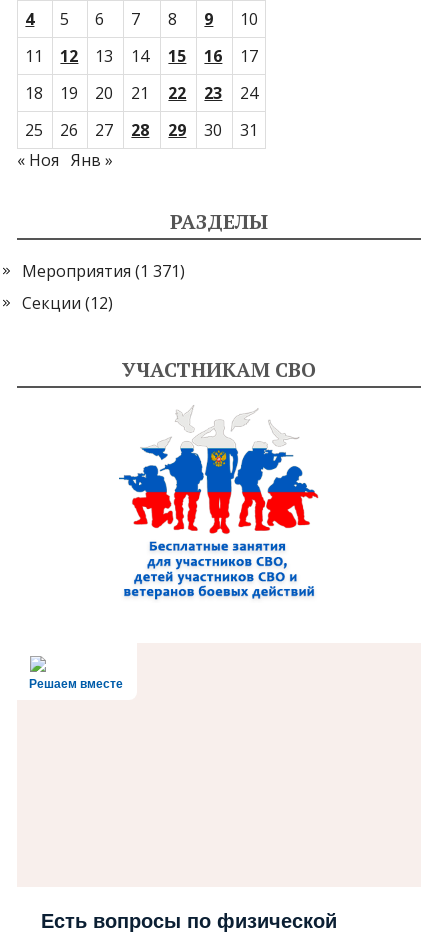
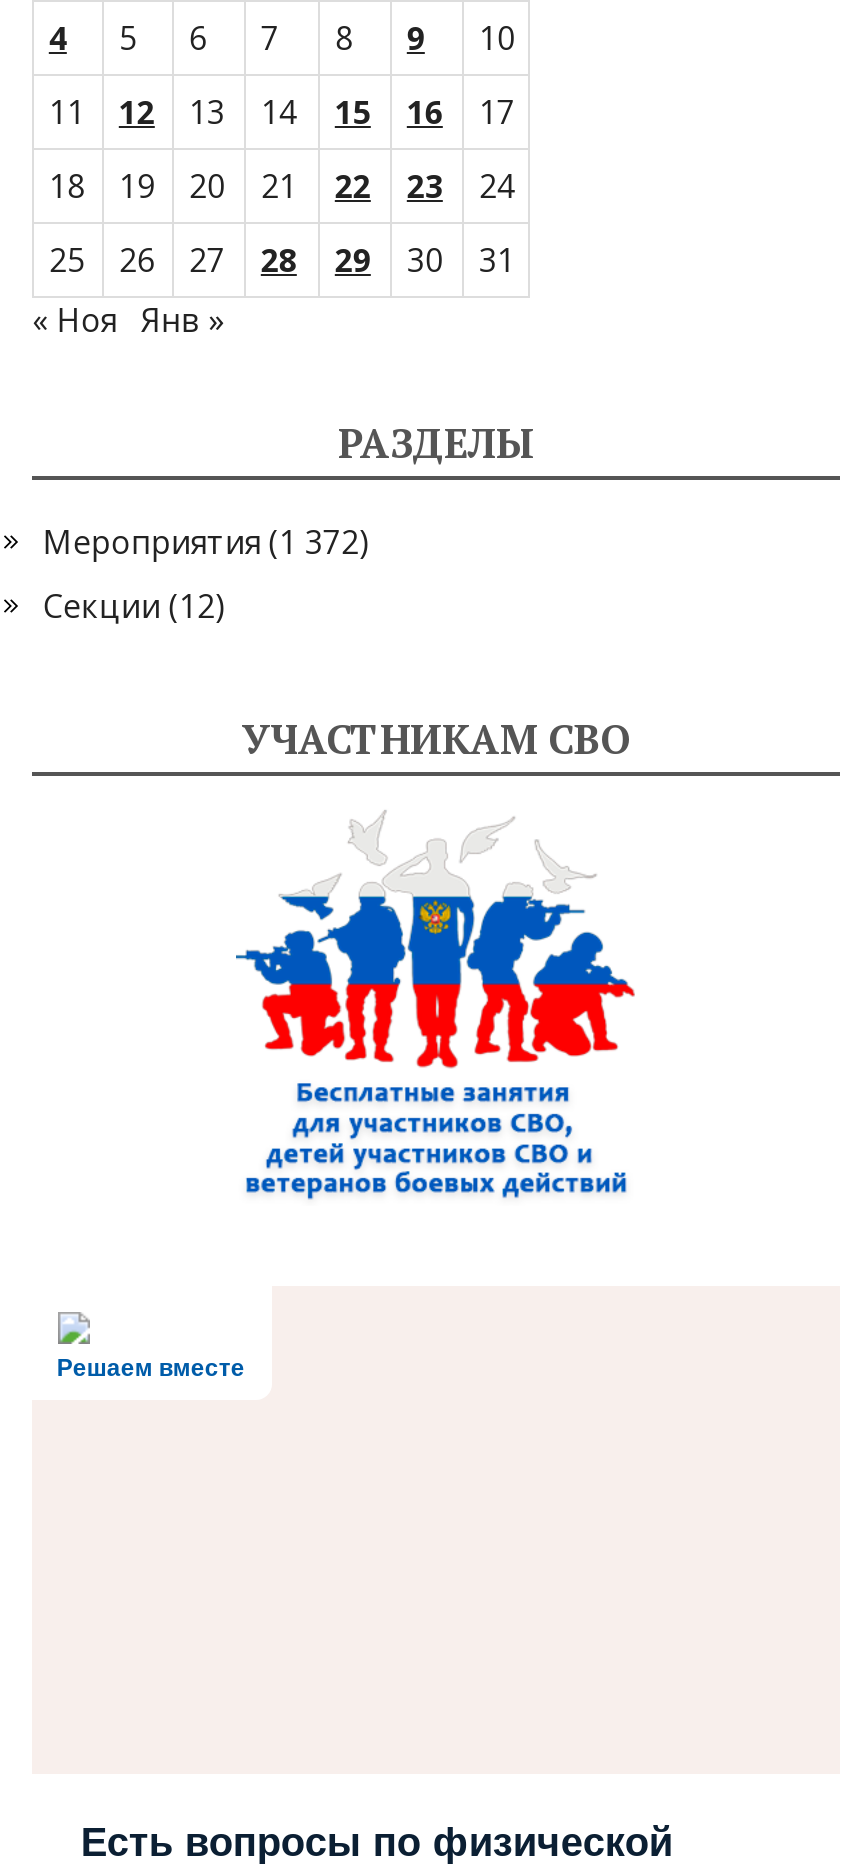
[22,260,185,282] Мероприятия (1 371) -> [43,520,369,564] Мероприятия (1 372)

